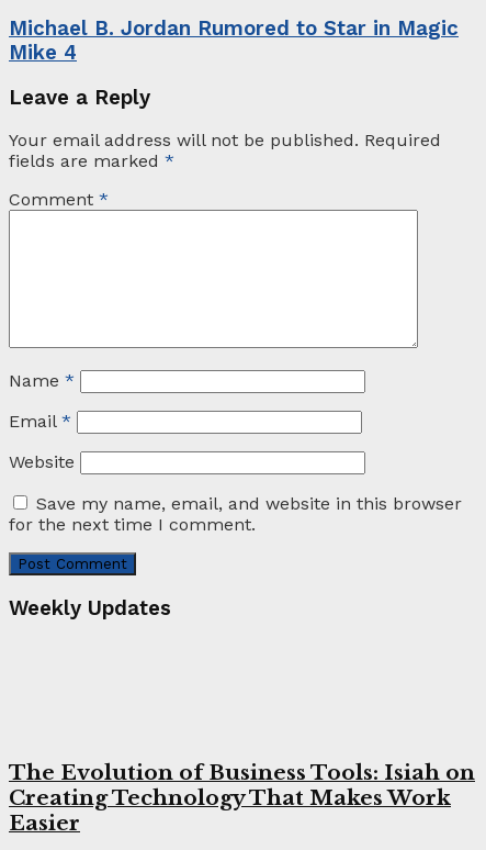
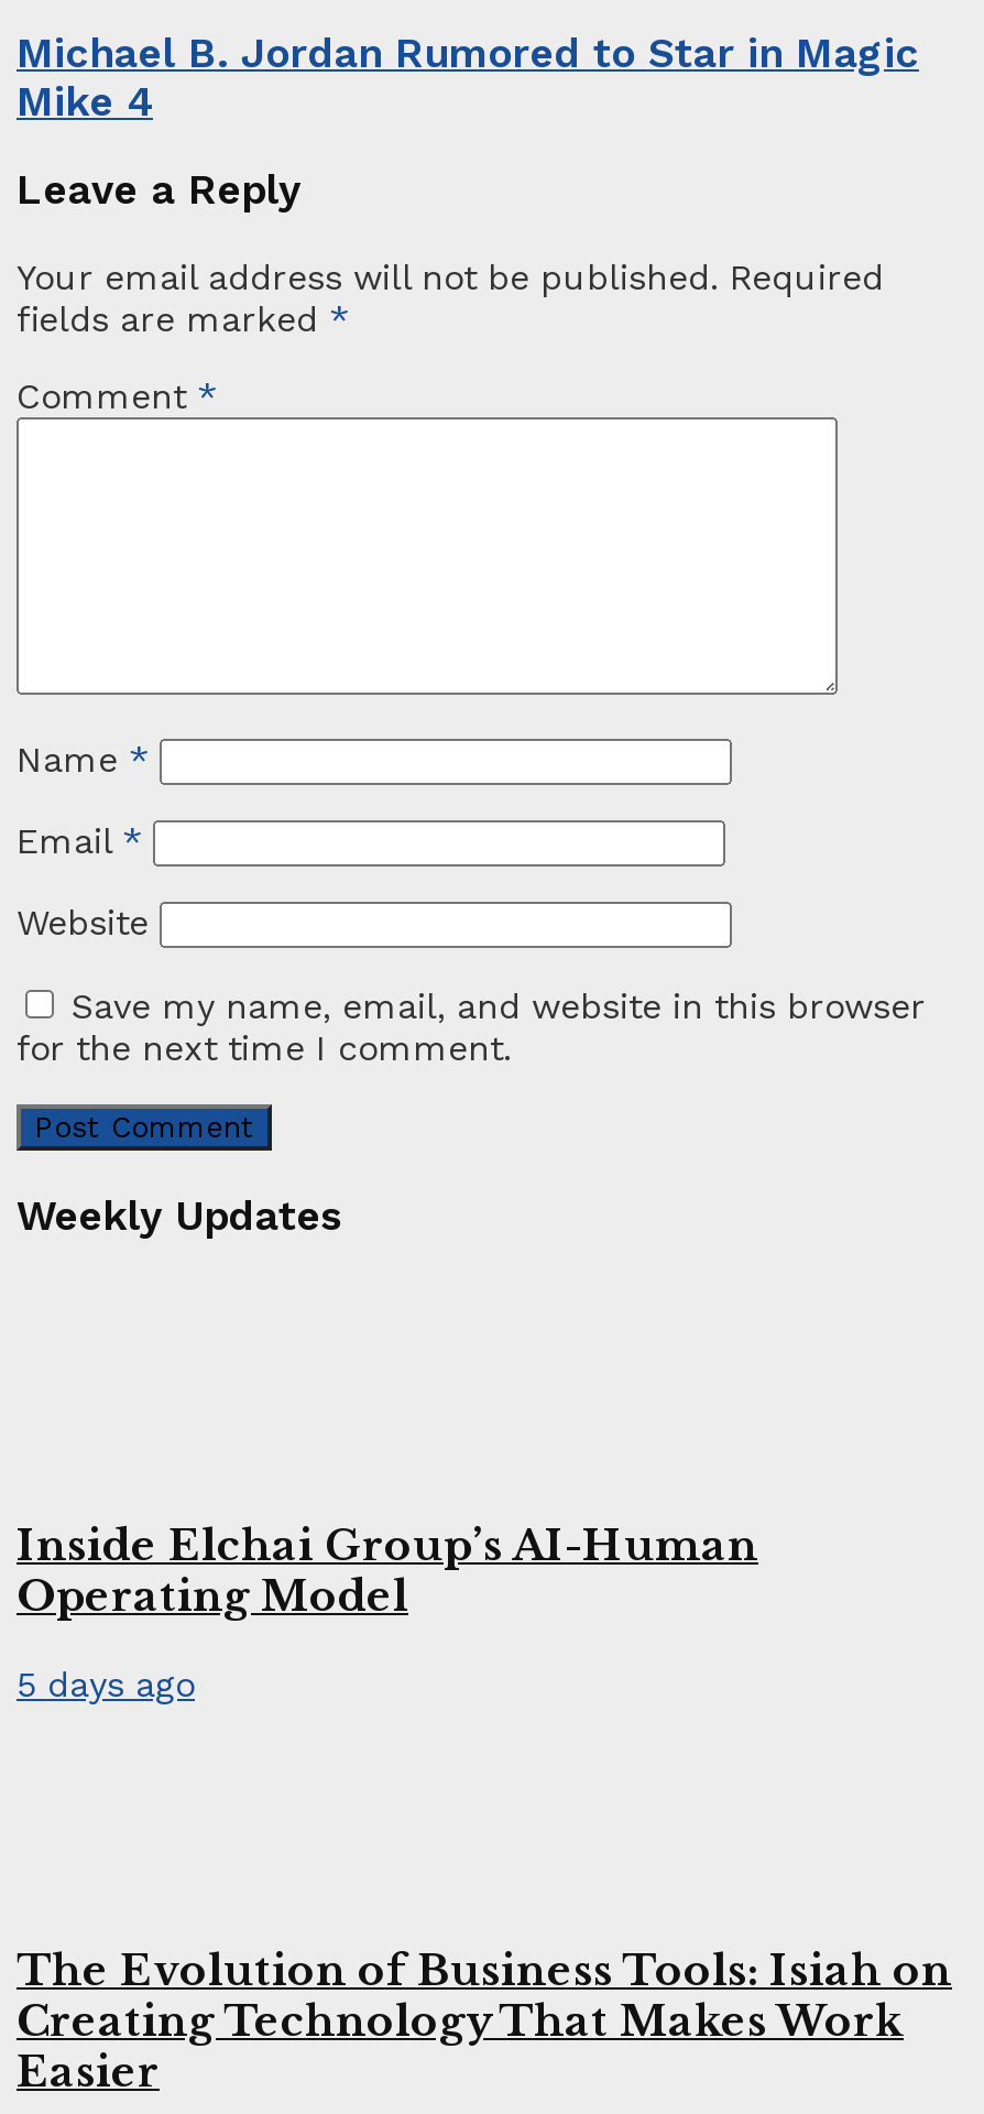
none -> [17,1521,758,1706] Inside Elchai Group’s AI-Human | Operating Model | 5 days ago

